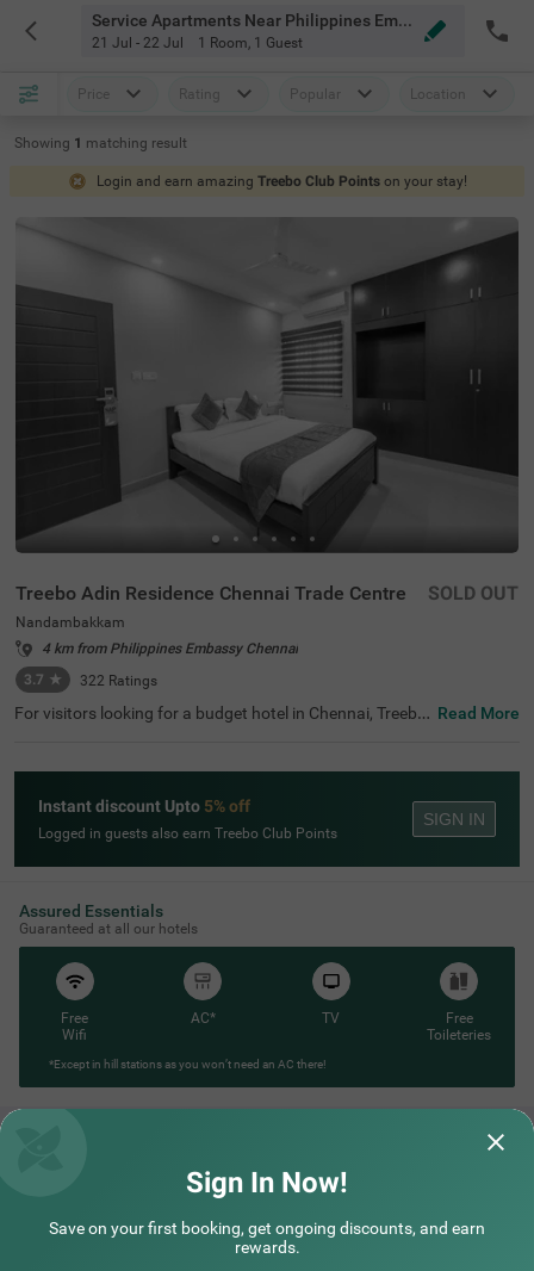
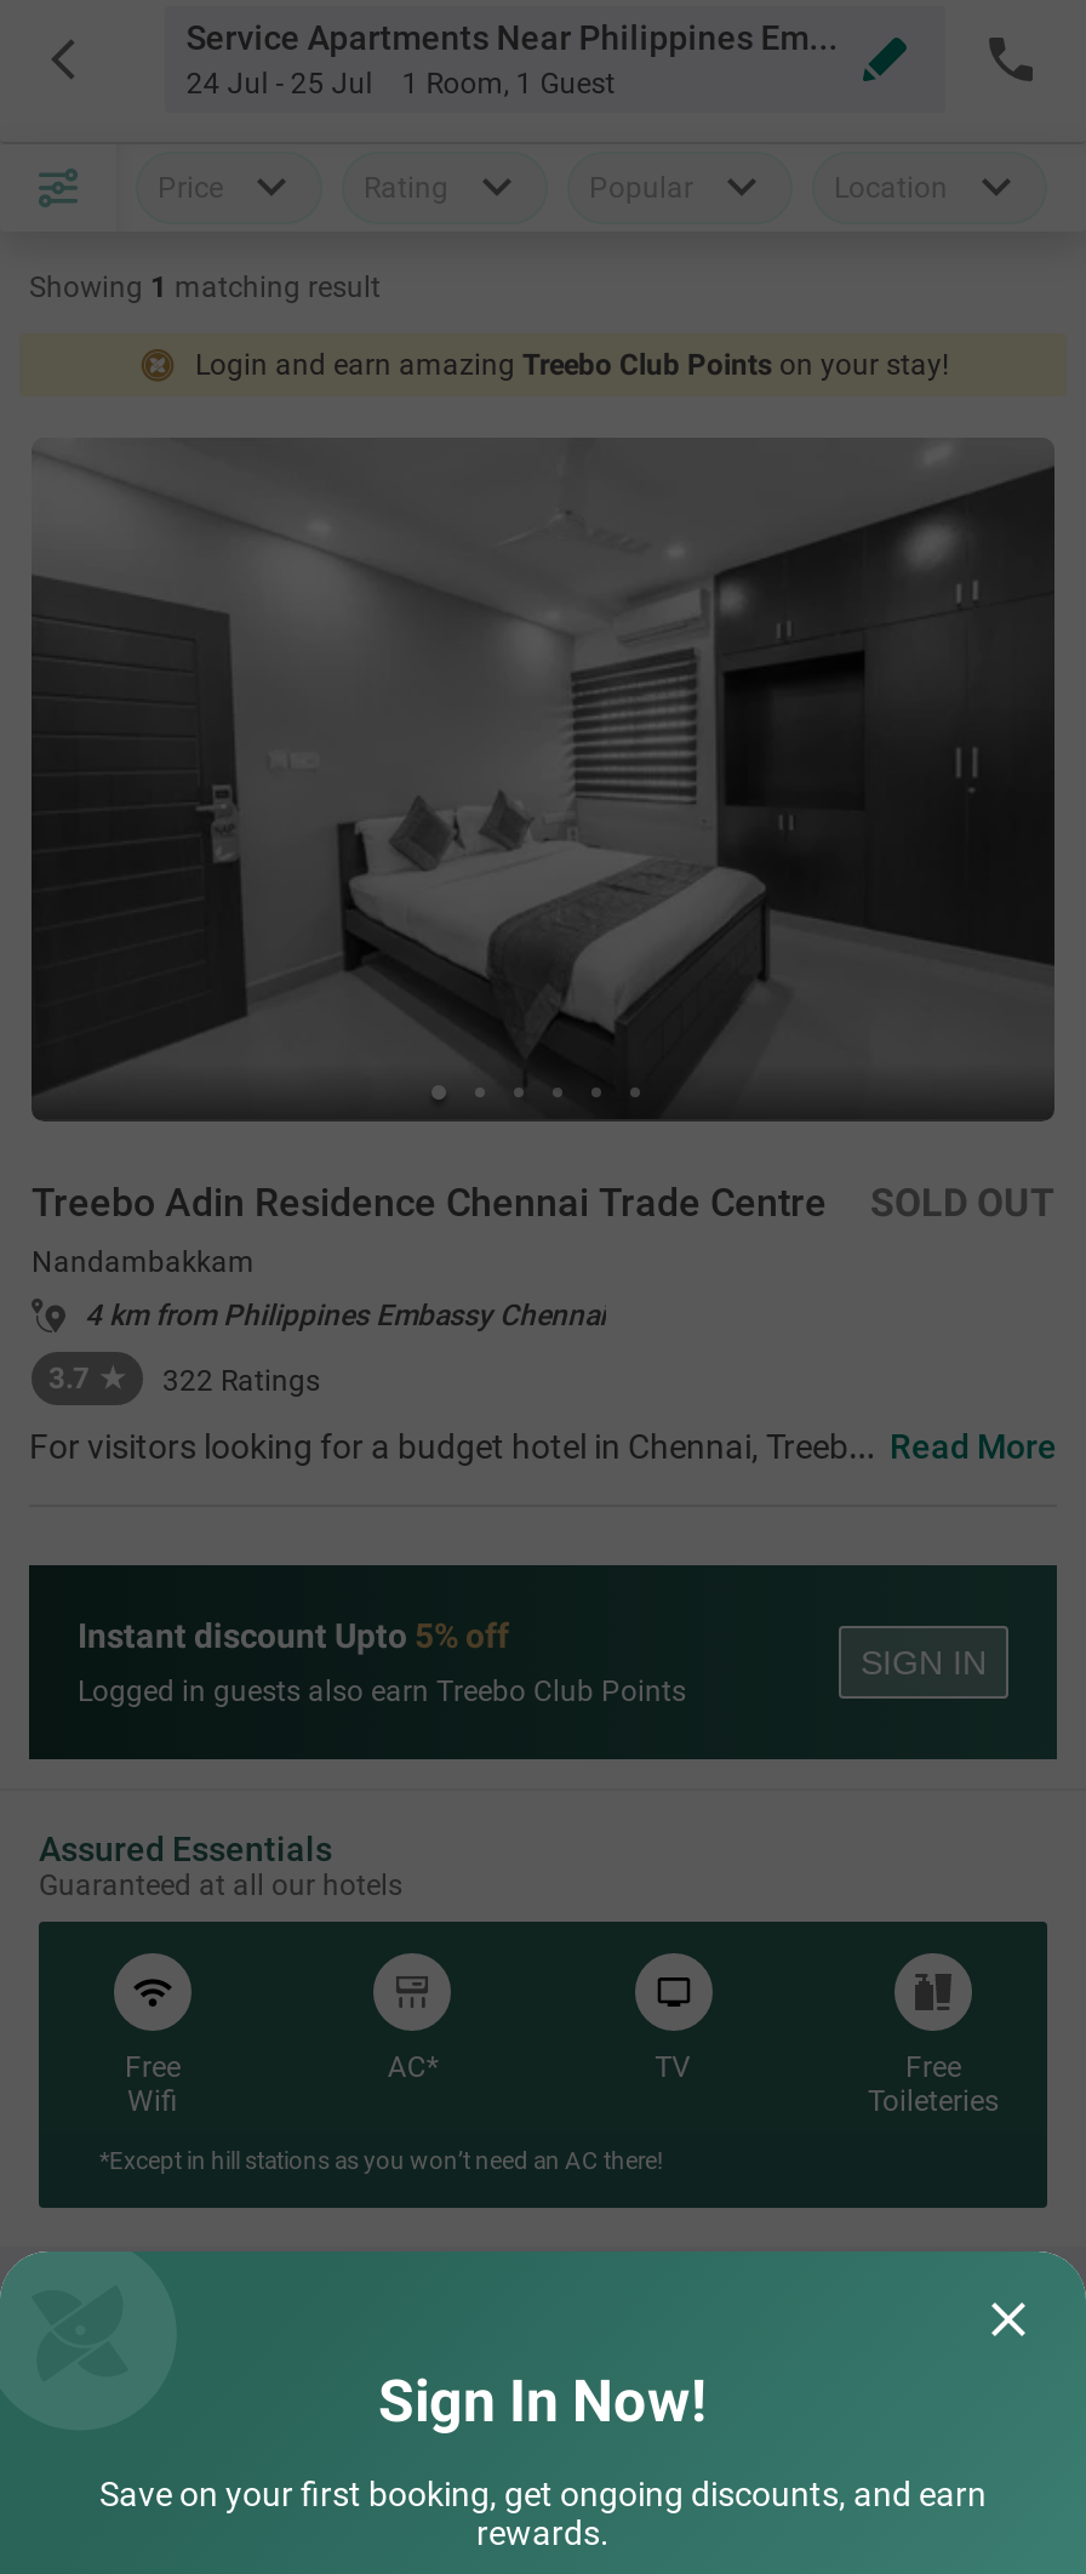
[92,35,303,51] 21 Jul - 22 Jul 1 Room, 1 Guest -> [186,67,615,101] 24 Jul - 25 Jul 1 Room, 1 Guest

